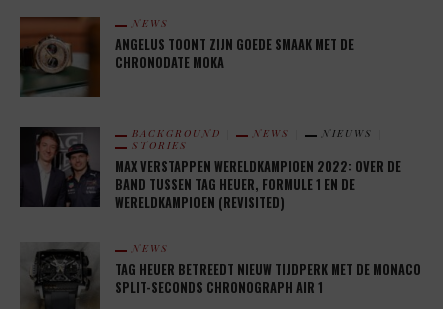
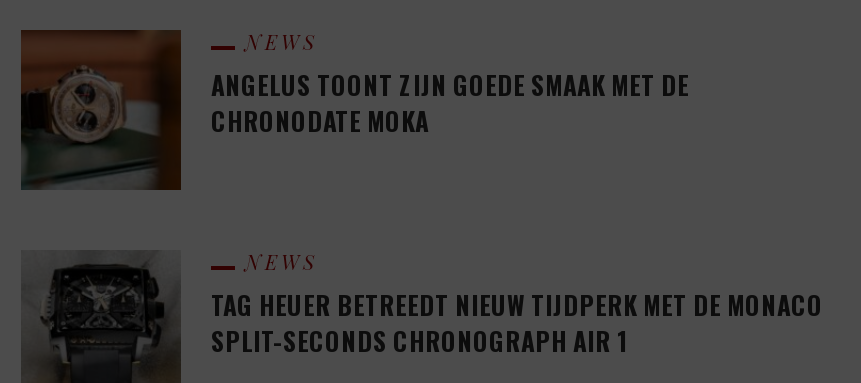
[19,126,401,212] [image] | BACKGROUND | NEWS | NIEUWS | STORIES | MAX VERSTAPPEN WERELDKAMPIOEN 2022: OVER DE | BAND TUSSEN TAG HEUER, FORMULE 1 EN DE | WERELDKAMPIOEN (REVISITED) -> none

